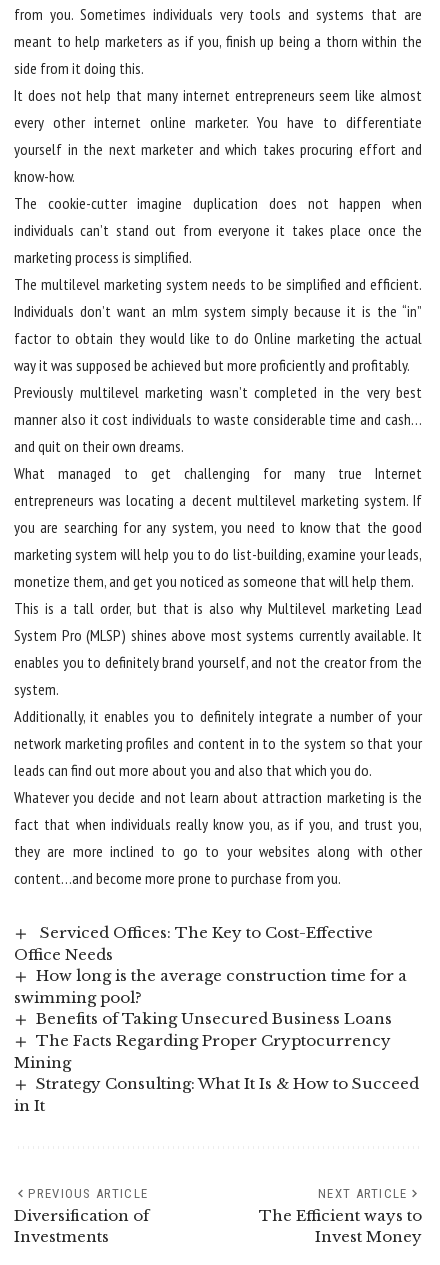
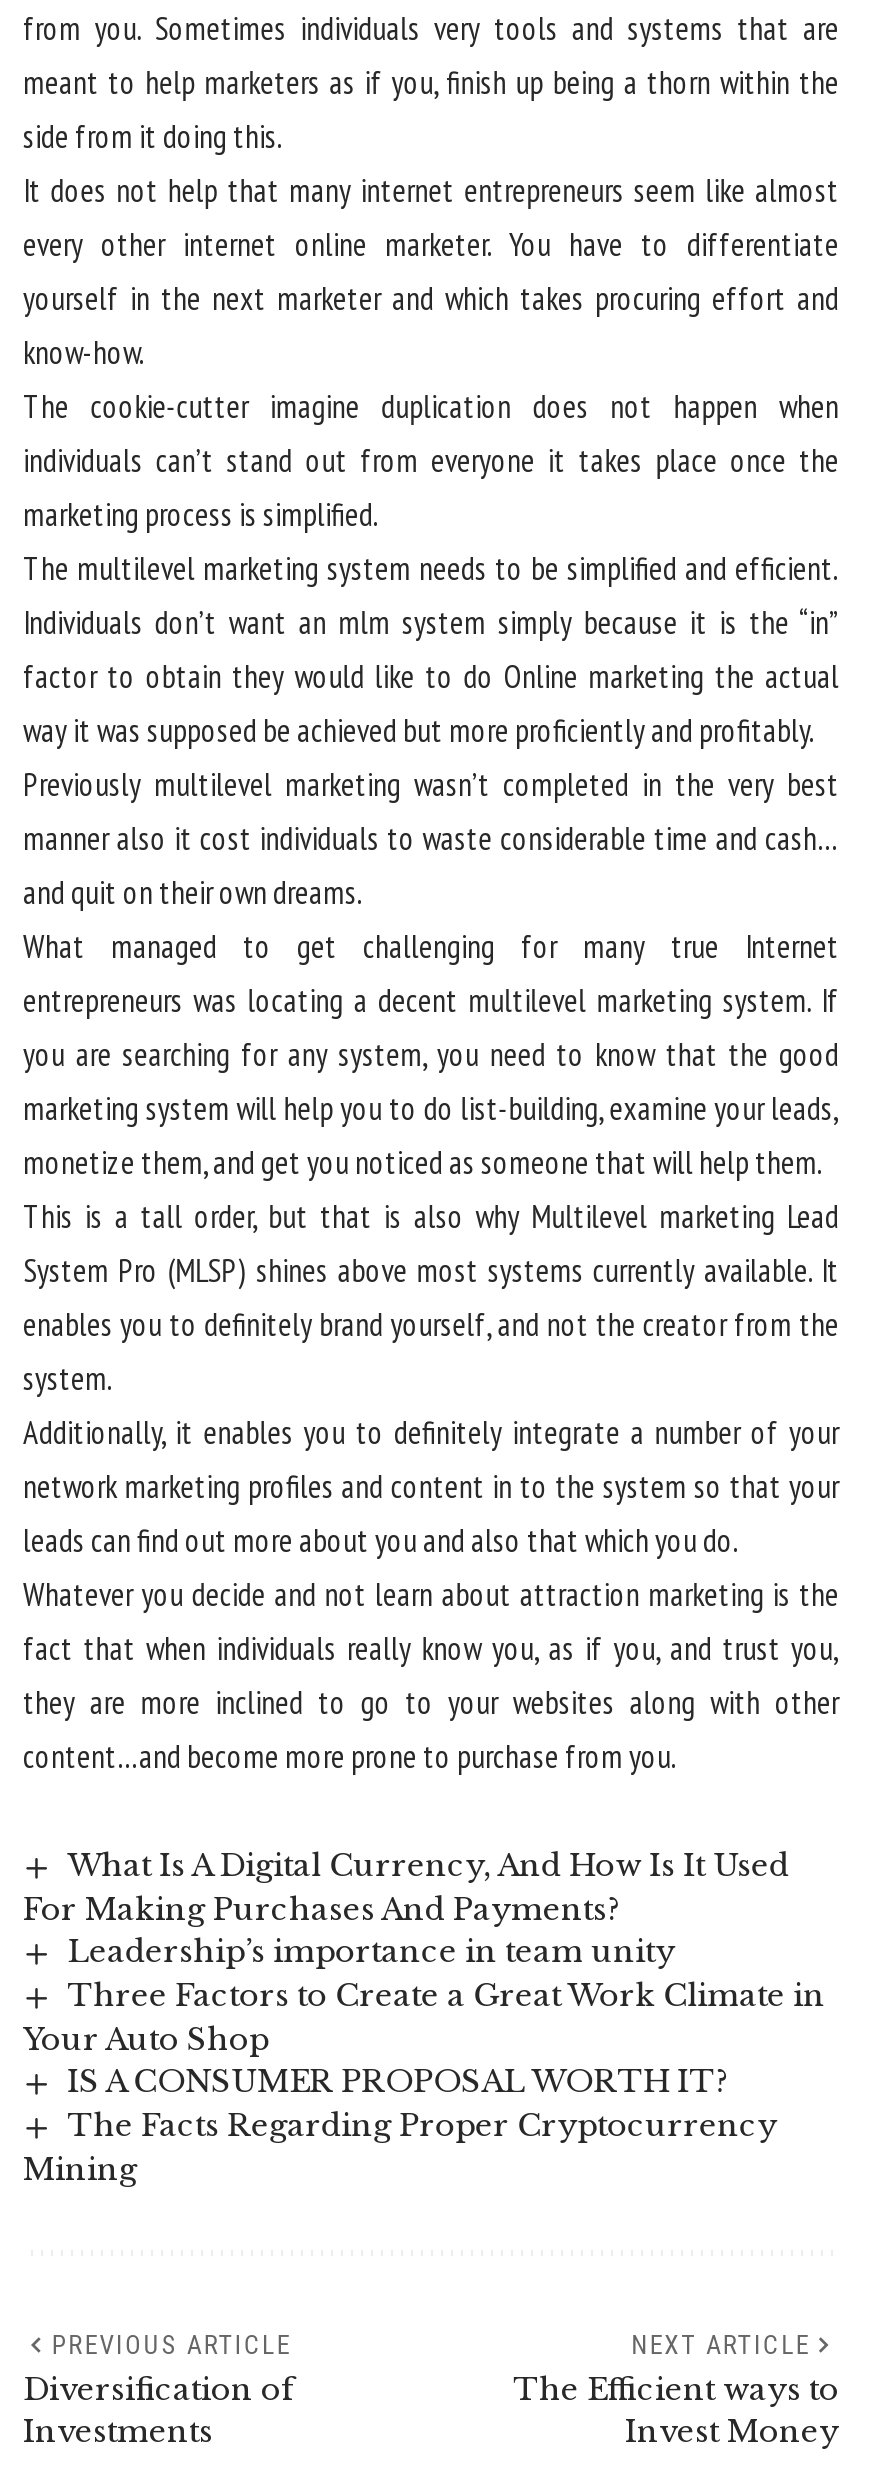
[14,923,407,1028] Serviced Offices: The Key to Cost-Effective | Office Needs | How long is the average construction time for a | swimming pool? | Benefits of Taking Unsecured Business Loans -> [23,1846,825,2100] What Is A Digital Currency, And How Is It Used | For Making Purchases And Payments? | Leadership’s importance in team unity | Three Factors to Create a Great Work Climate in | Your Auto Shop | IS A CONSUMER PROPOSAL WORTH IT?
moved [14,1031,391,1072] -> [23,2106,777,2188]: The Facts Regarding Proper Cryptocurrency | Mining
[14,1074,419,1115] Strategy Consulting: What It Is & How to Succeed | in It -> none

